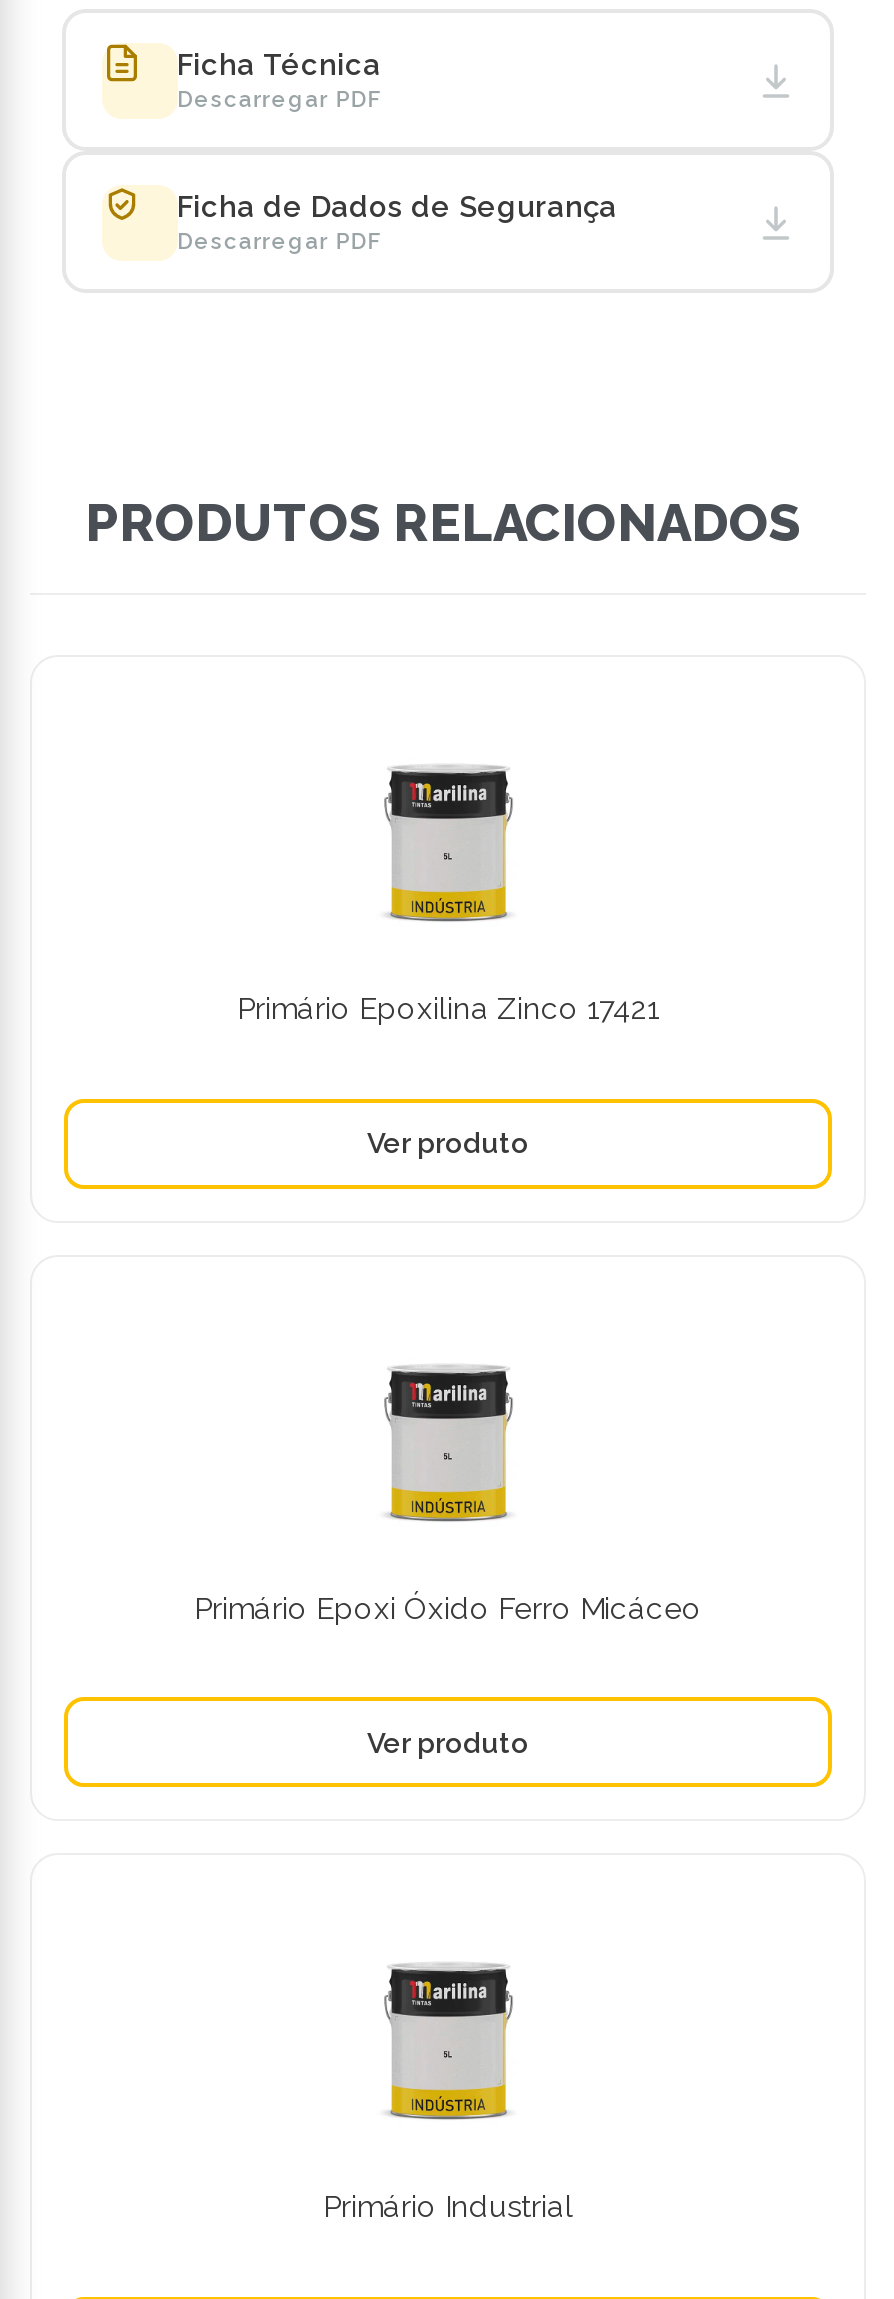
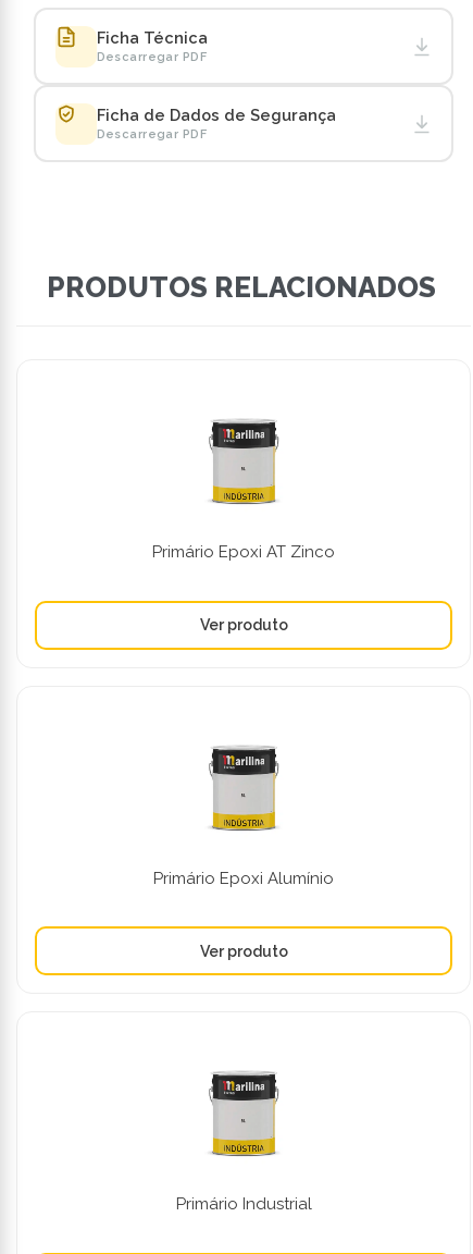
[237,991,659,1027] Primário Epoxilina Zinco 17421 -> [152,542,335,562] Primário Epoxi AT Zinco
[194,1590,702,1626] Primário Epoxi Óxido Ferro Micáceo -> [153,868,334,888] Primário Epoxi Alumínio

